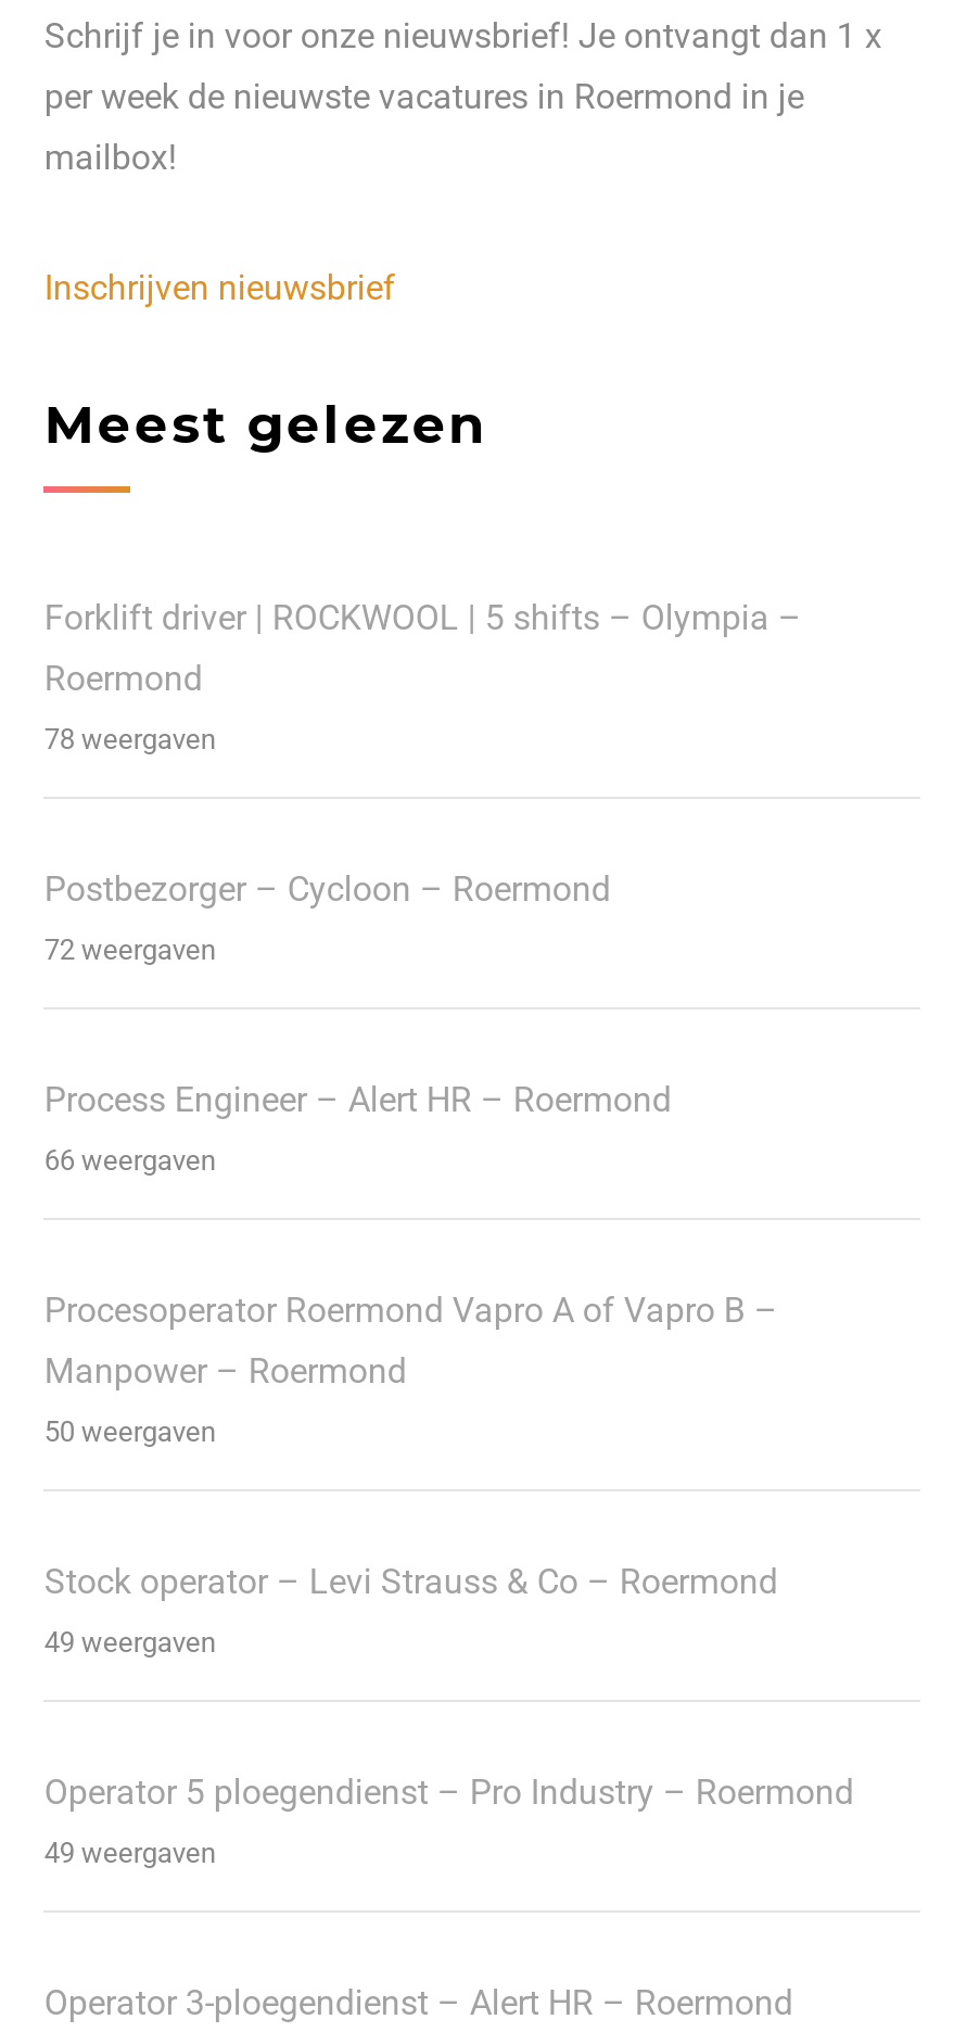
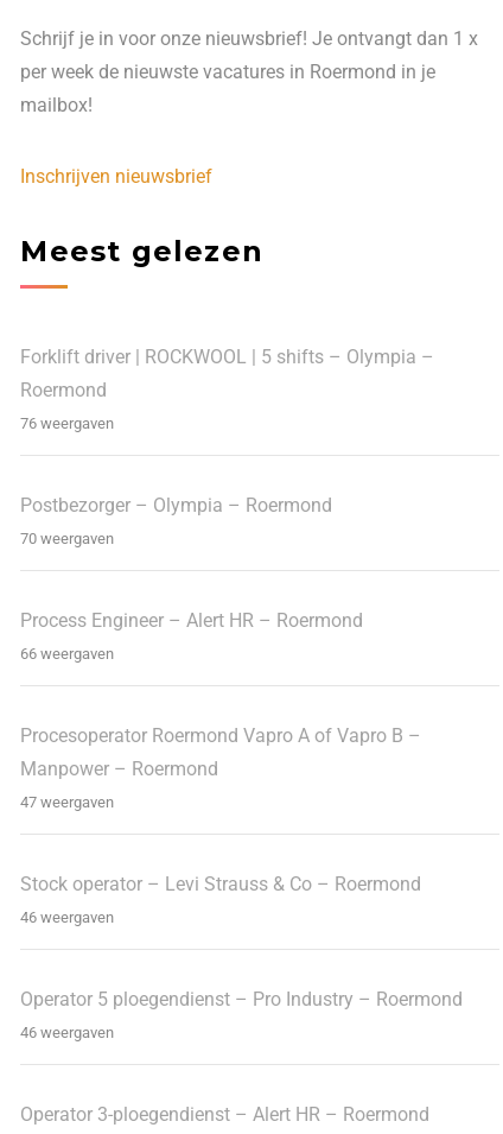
[44,722,216,755] 78 weergaven -> [21,414,114,432] 76 weergaven
[44,868,611,909] Postbezorger – Cycloon – Roermond -> [21,494,333,516] Postbezorger – Olympia – Roermond
[44,933,216,966] 72 weergaven -> [21,529,114,547] 70 weergaven
[44,1415,216,1448] 50 weergaven -> [21,793,114,811] 47 weergaven
[44,1626,216,1658] 49 weergaven -> [21,908,114,926] 46 weergaven
[44,1836,216,1869] 49 weergaven -> [21,1023,114,1041] 46 weergaven

